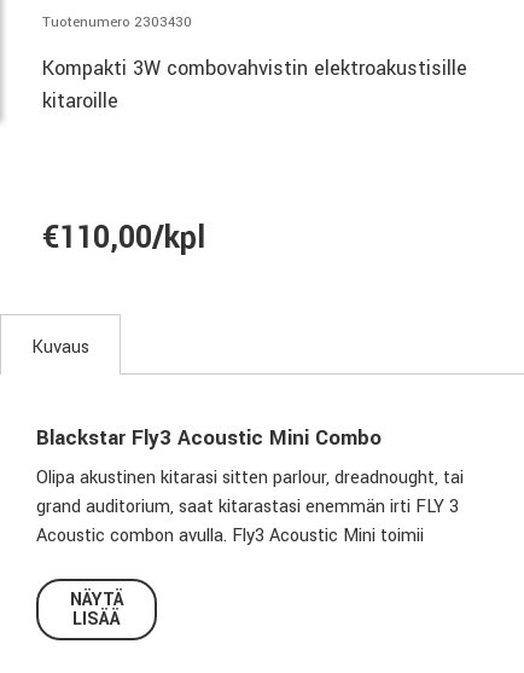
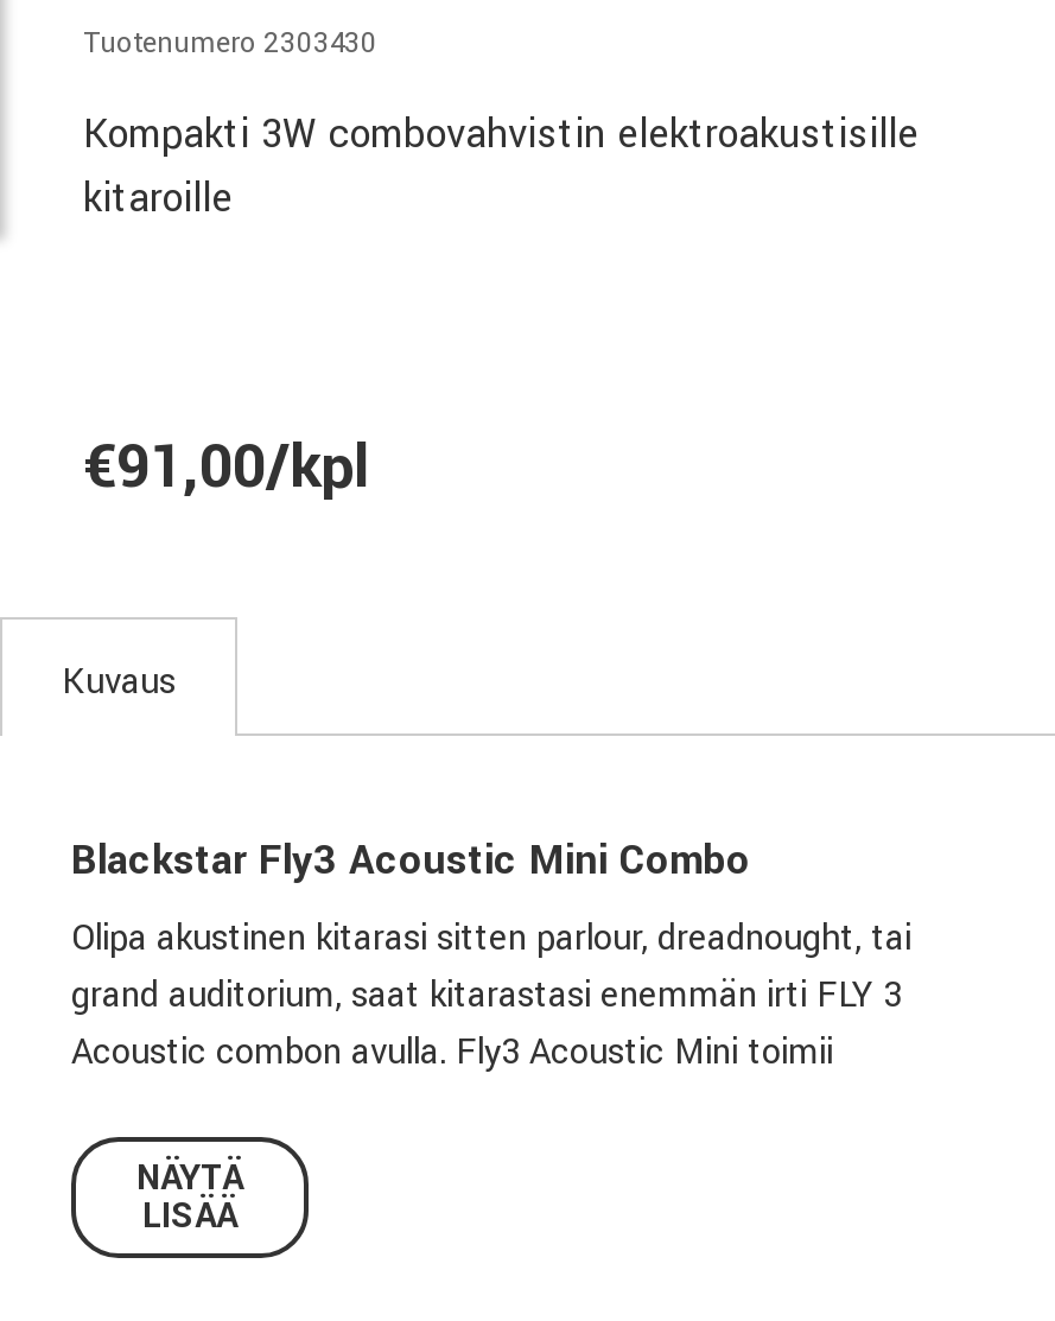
[42,217,205,260] €110,00/kpl -> [83,425,370,511] €91,00/kpl

